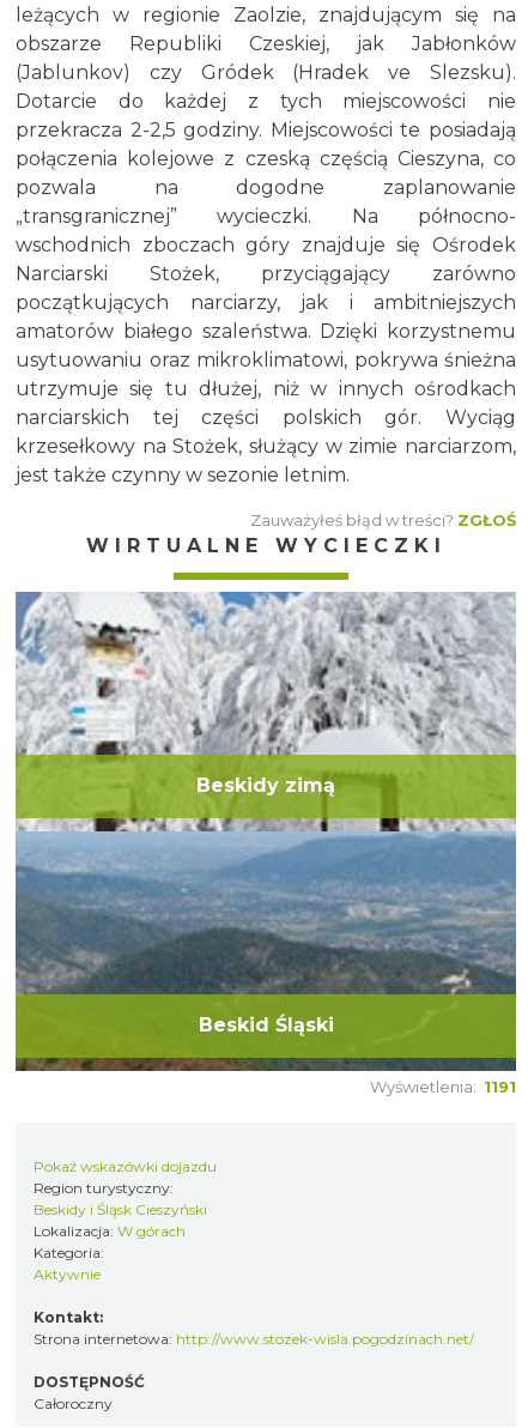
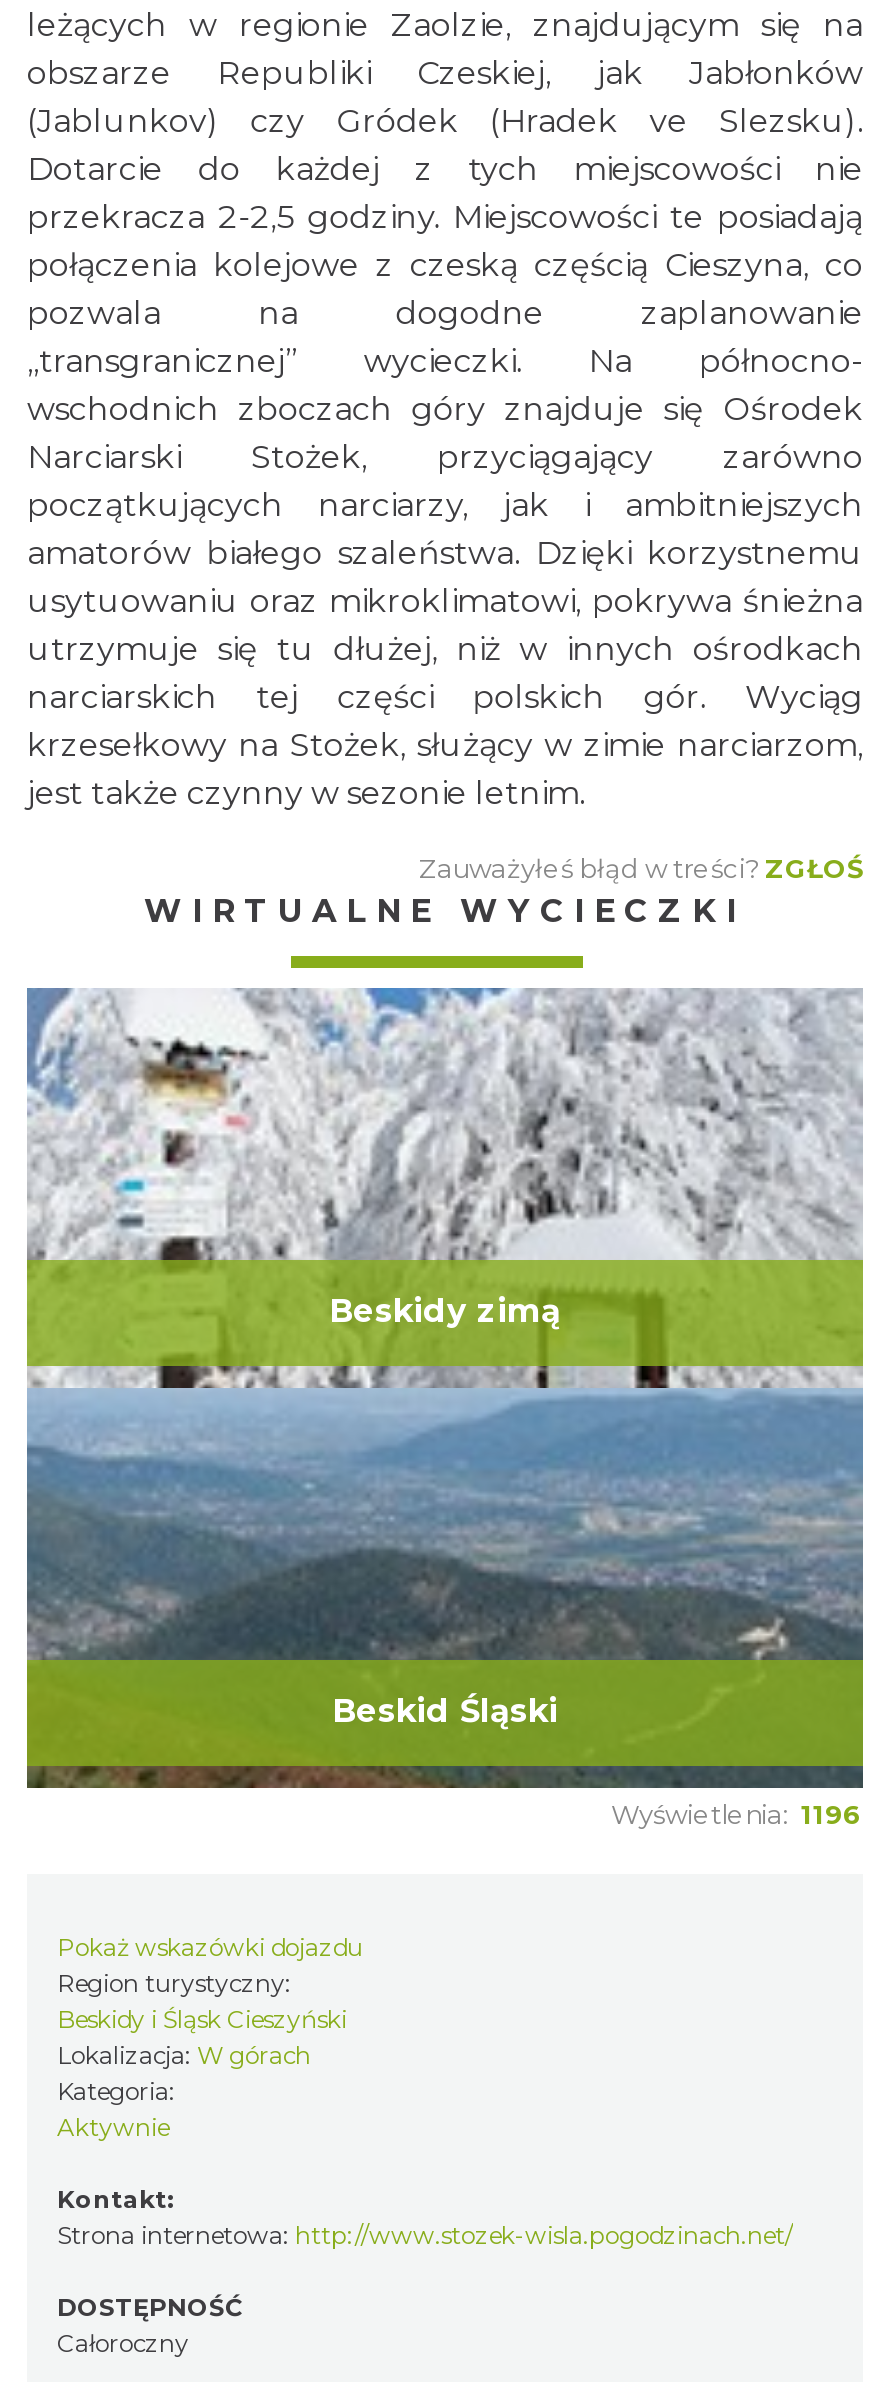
[370,1077,516,1096] Wyświetlenia: 1191 -> [611,1798,863,1830] Wyświetlenia: 1196

